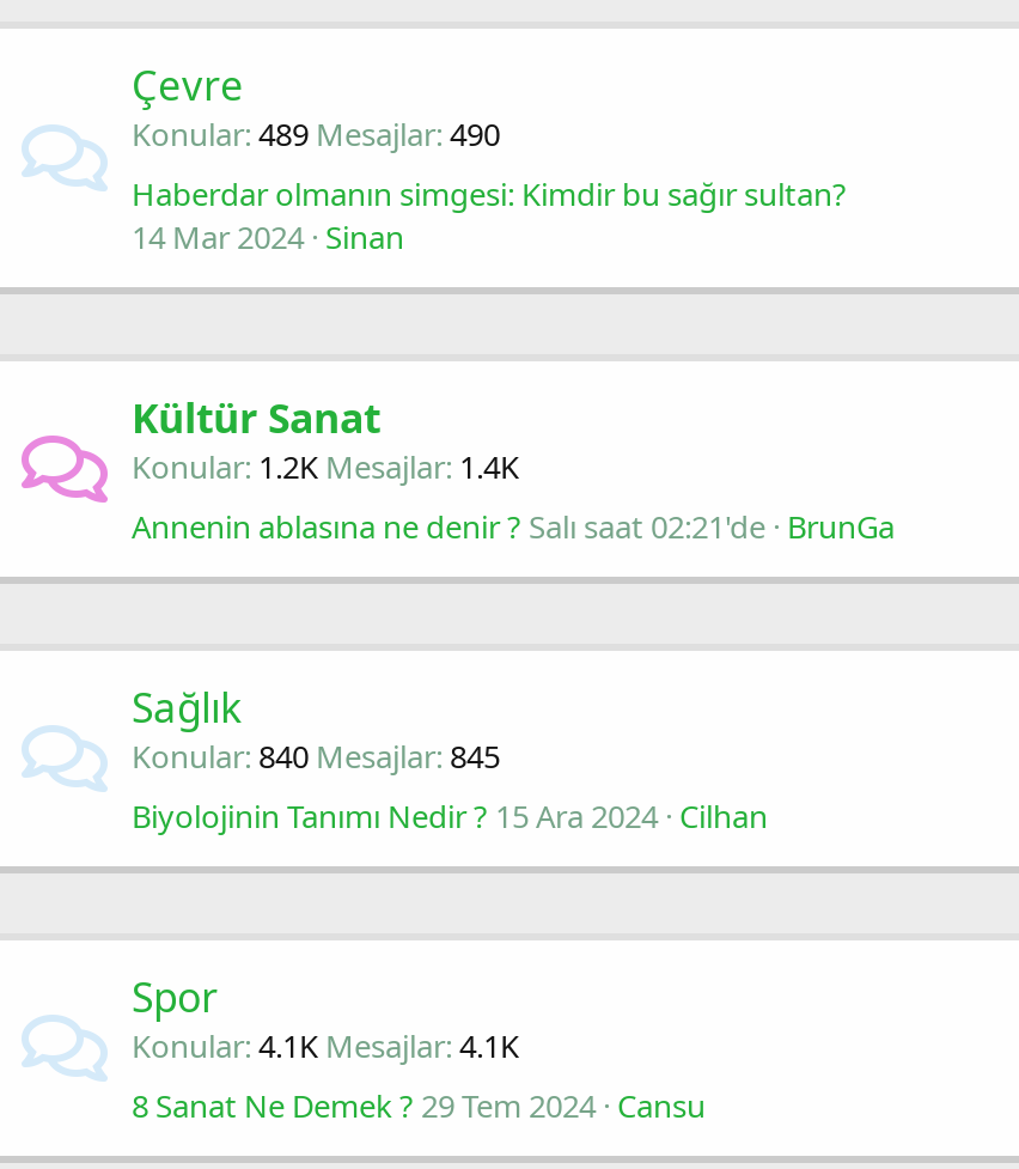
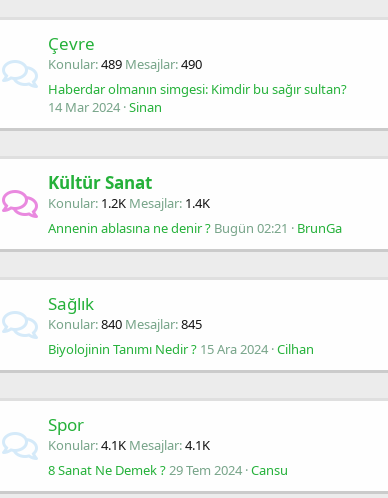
[132,505,895,548] Annenin ablasına ne denir ? Salı saat 02:21'de BrunGa -> [48,219,342,237] Annenin ablasına ne denir ? Bugün 02:21 BrunGa

